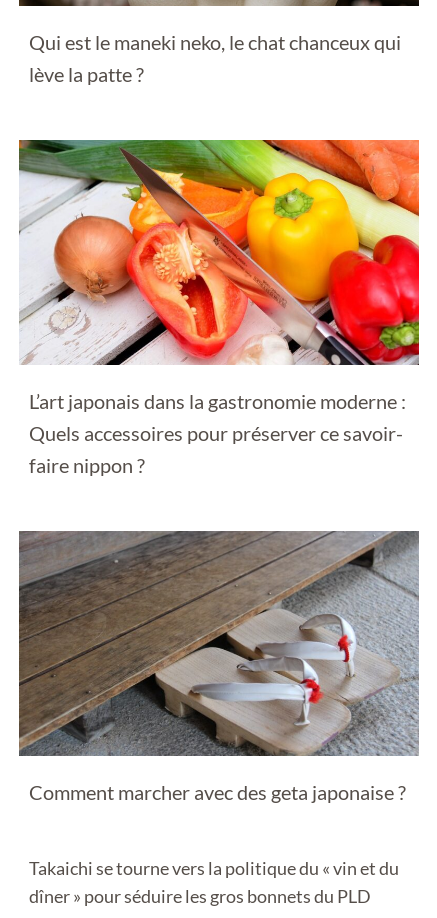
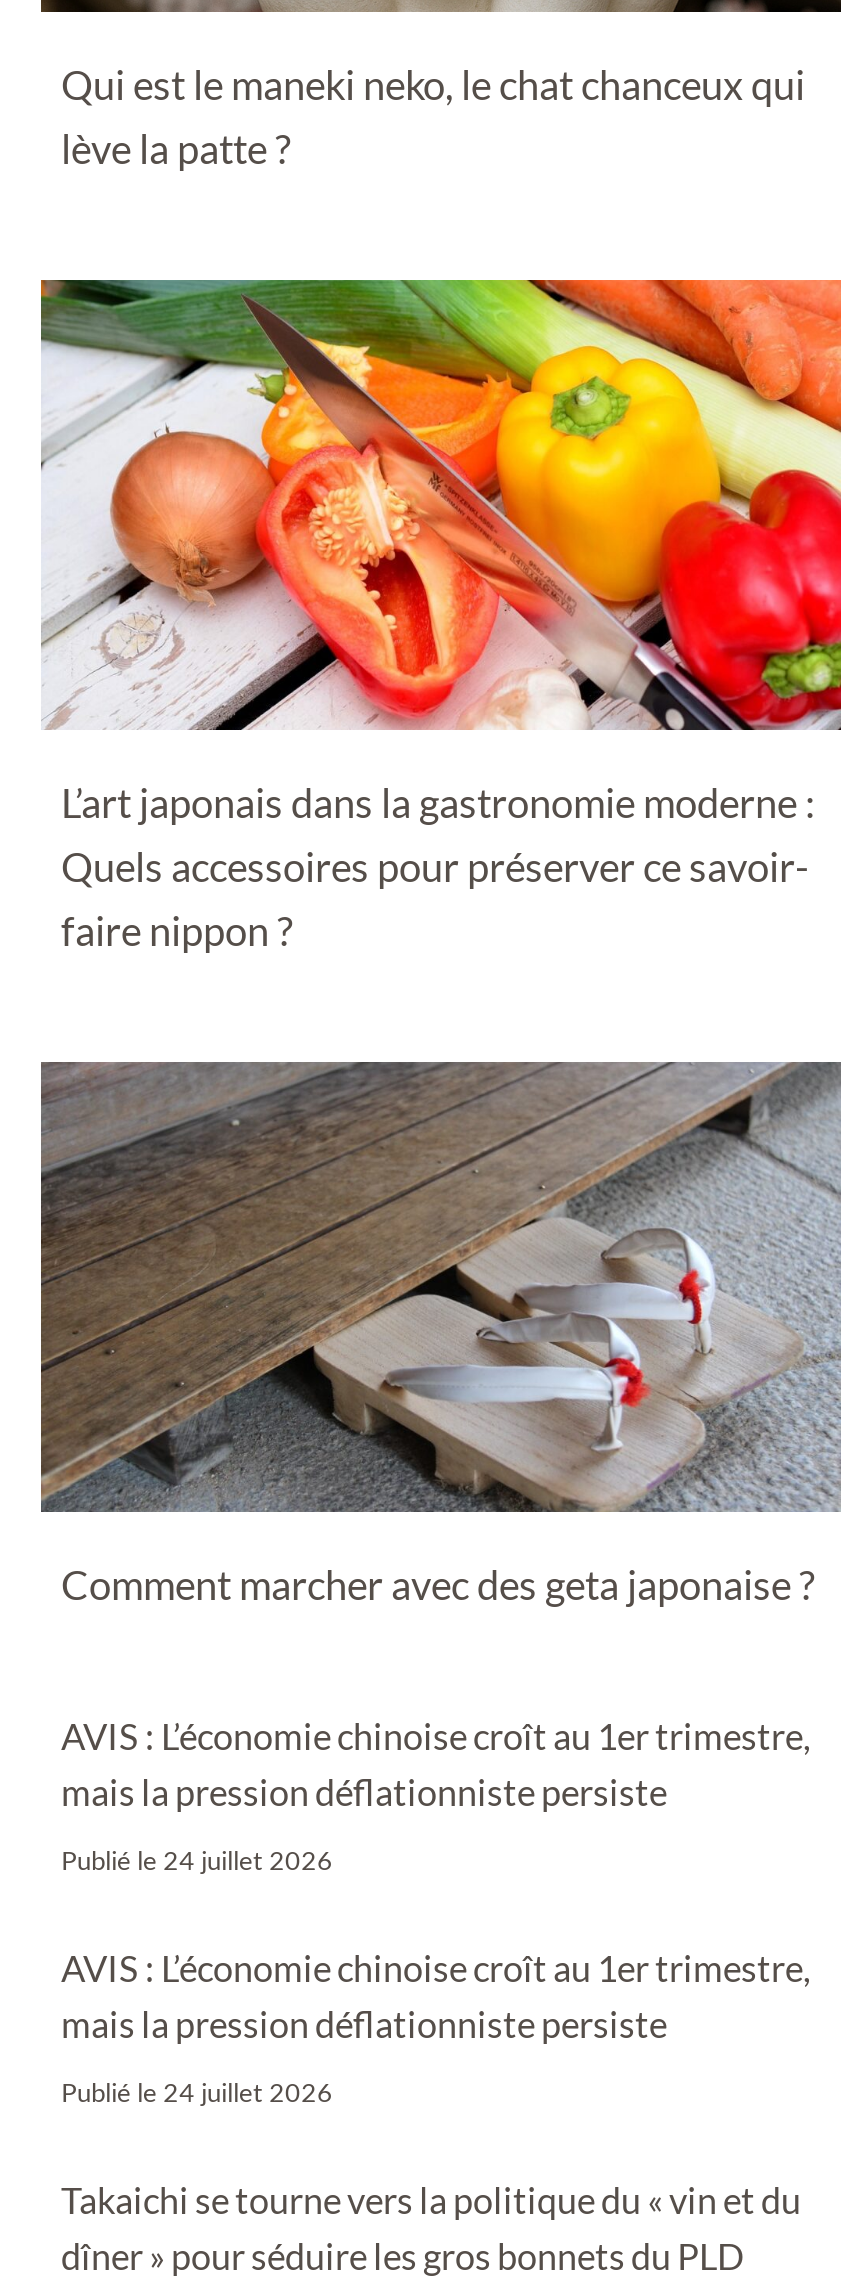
none -> [61,1713,811,2107] AVIS : L’économie chinoise croît au 1er trimestre, | mais la pression déflationniste persiste | Publié le 24 juillet 2026 | AVIS : L’économie chinoise croît au 1er trimestre, | mais la pression déflationniste persiste | Publié le 24 juillet 2026

